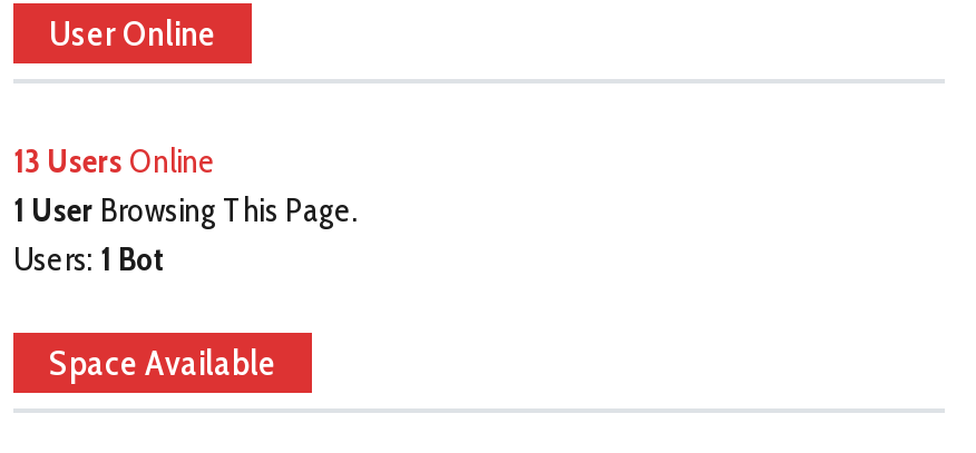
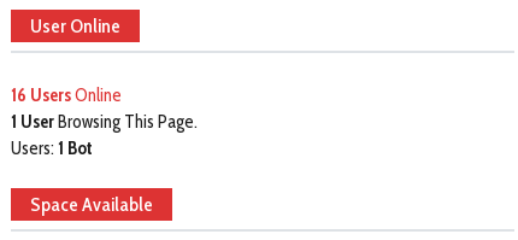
[13,141,216,181] 13 Users Online -> [11,84,122,106] 16 Users Online

